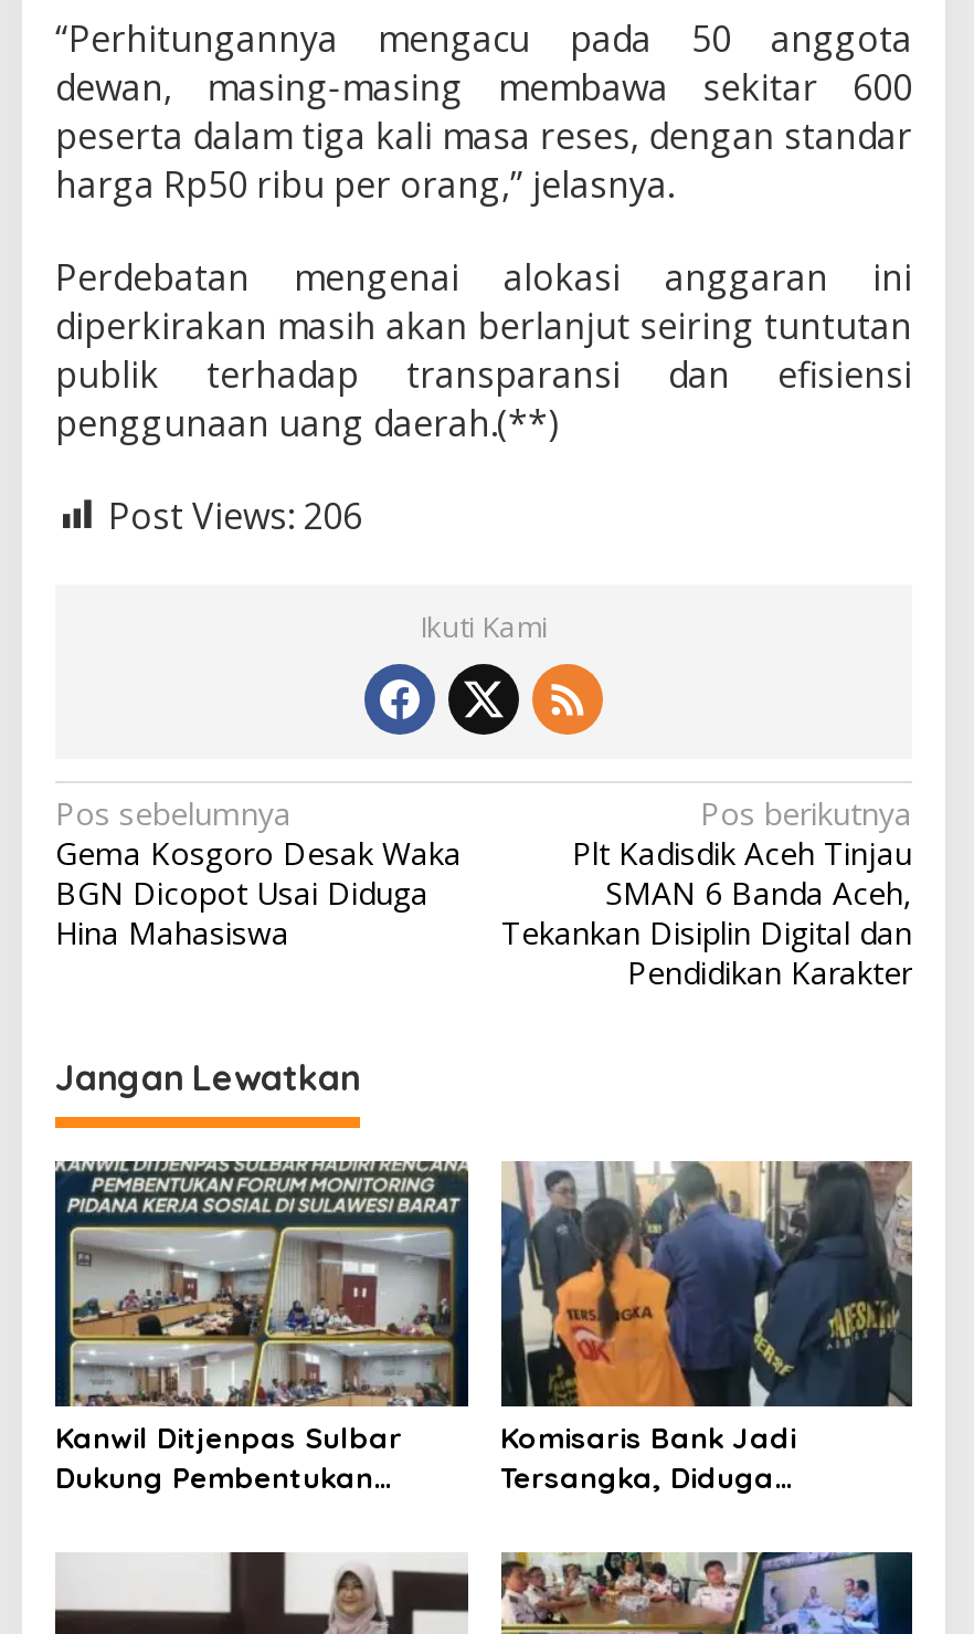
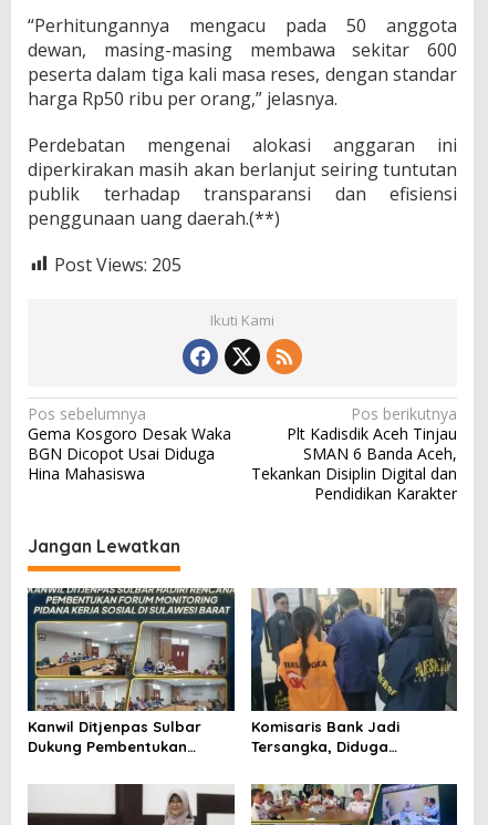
[108,491,362,539] Post Views: 206 -> [54,252,181,276] Post Views: 205

